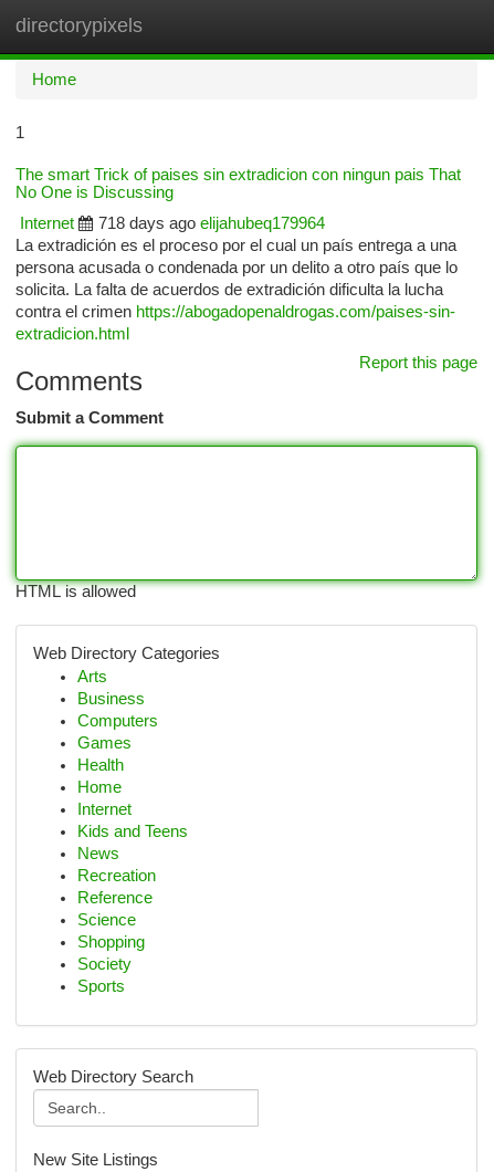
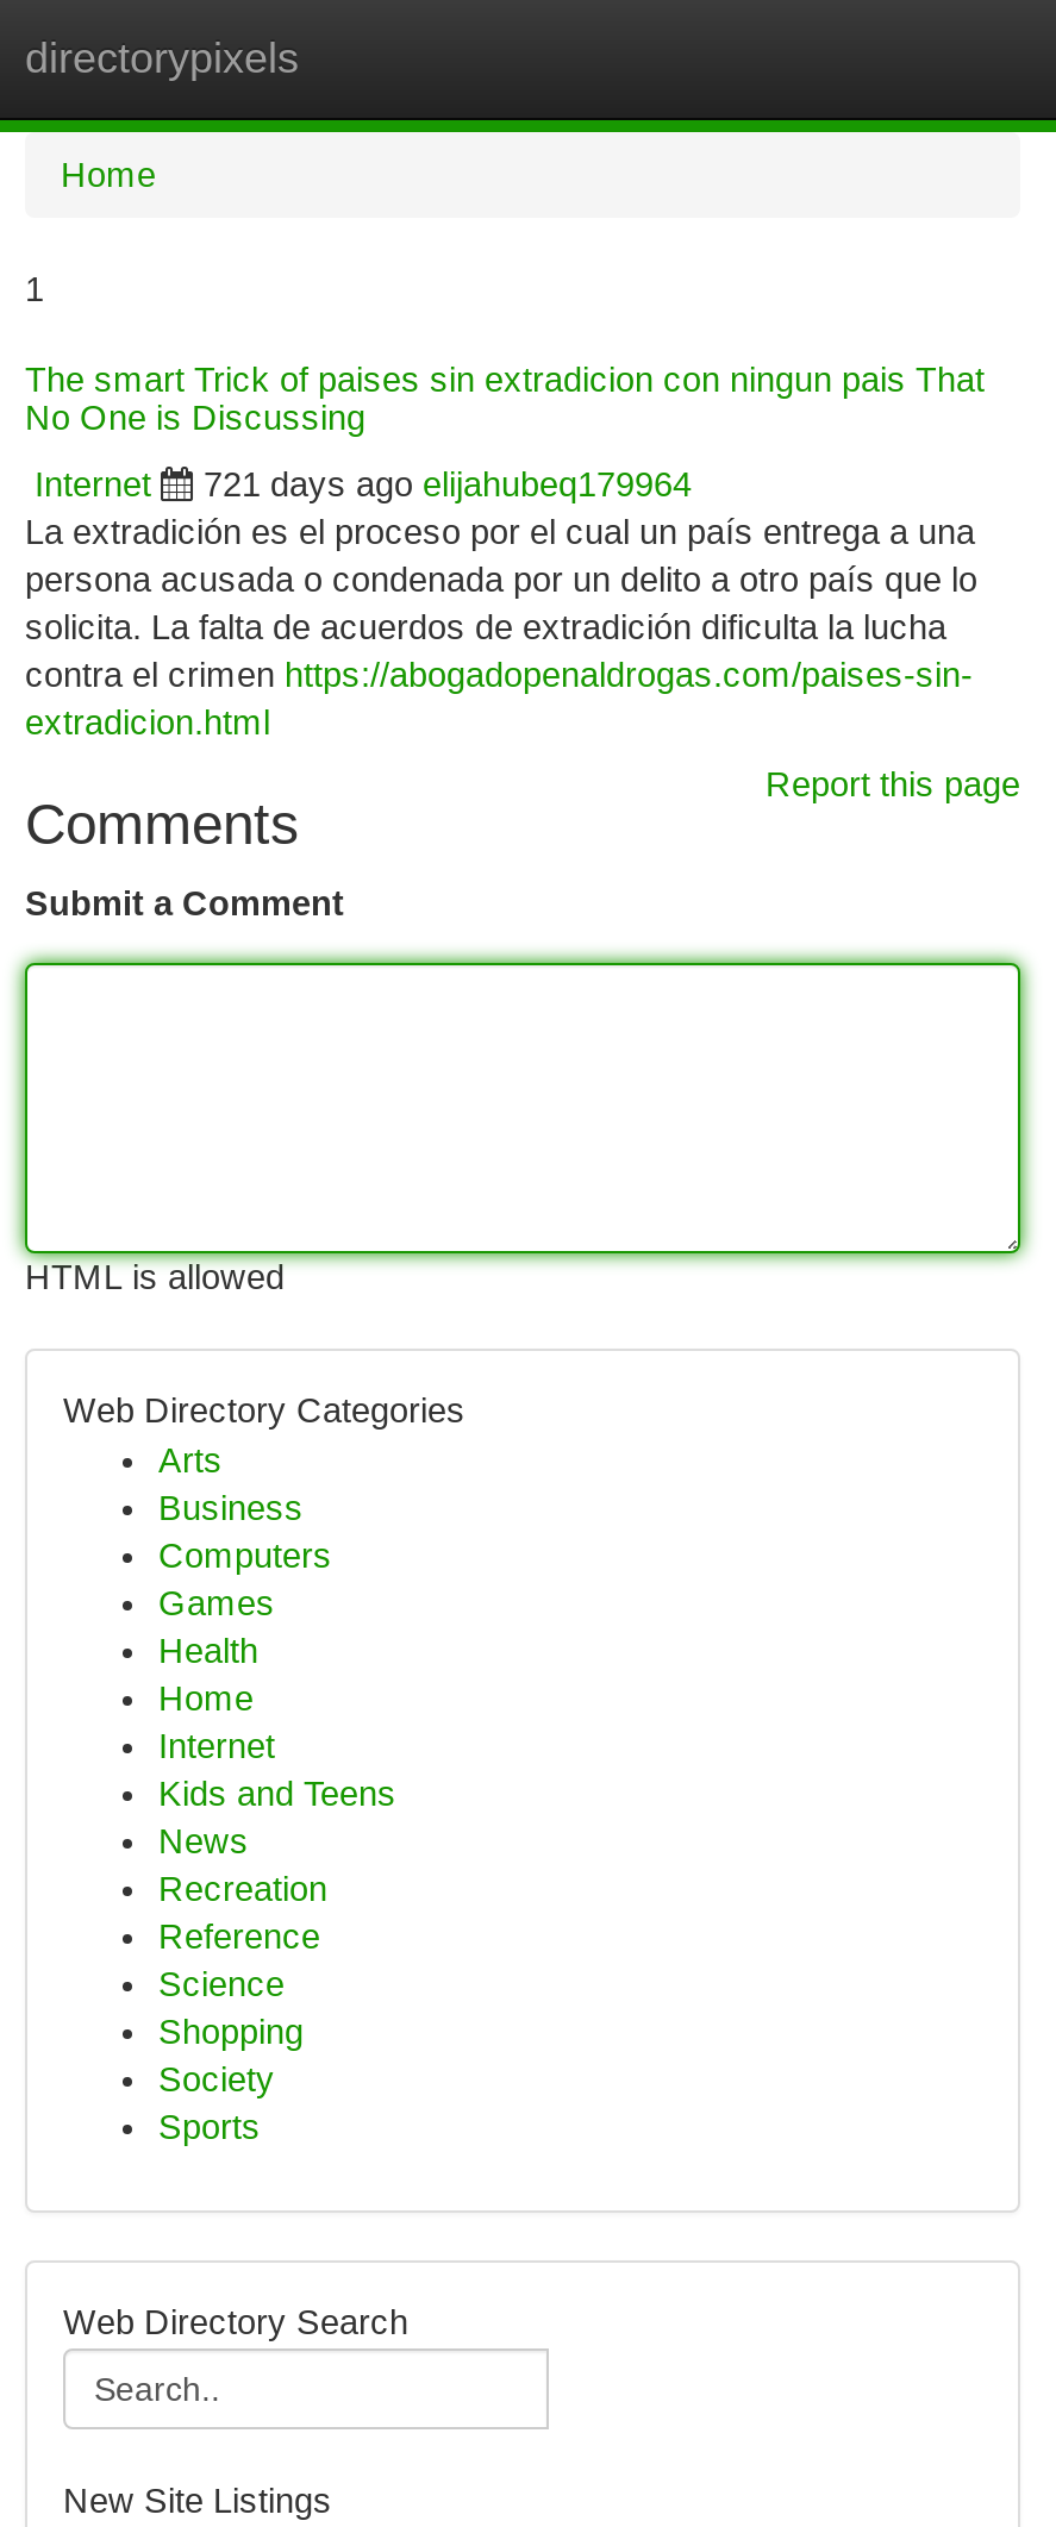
[98,214,325,232] 718 days ago elijahubeq179964 -> [204,465,692,503] 721 days ago elijahubeq179964

